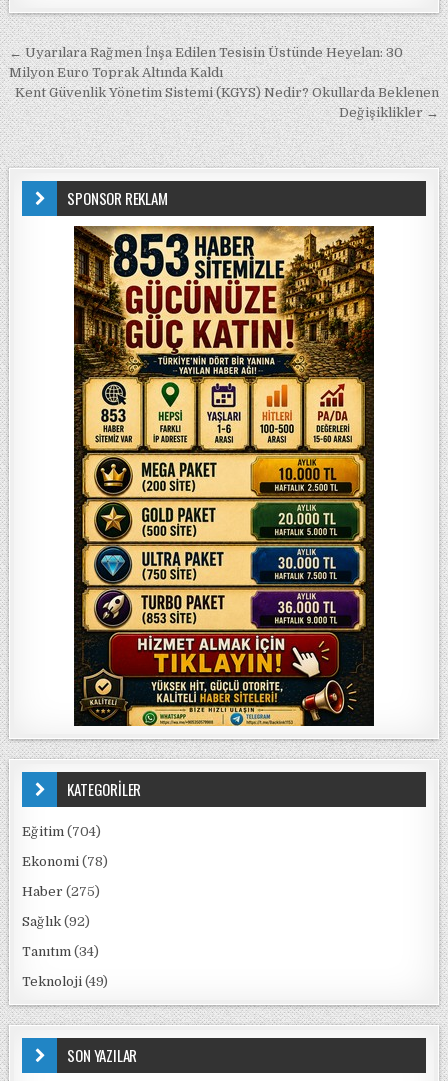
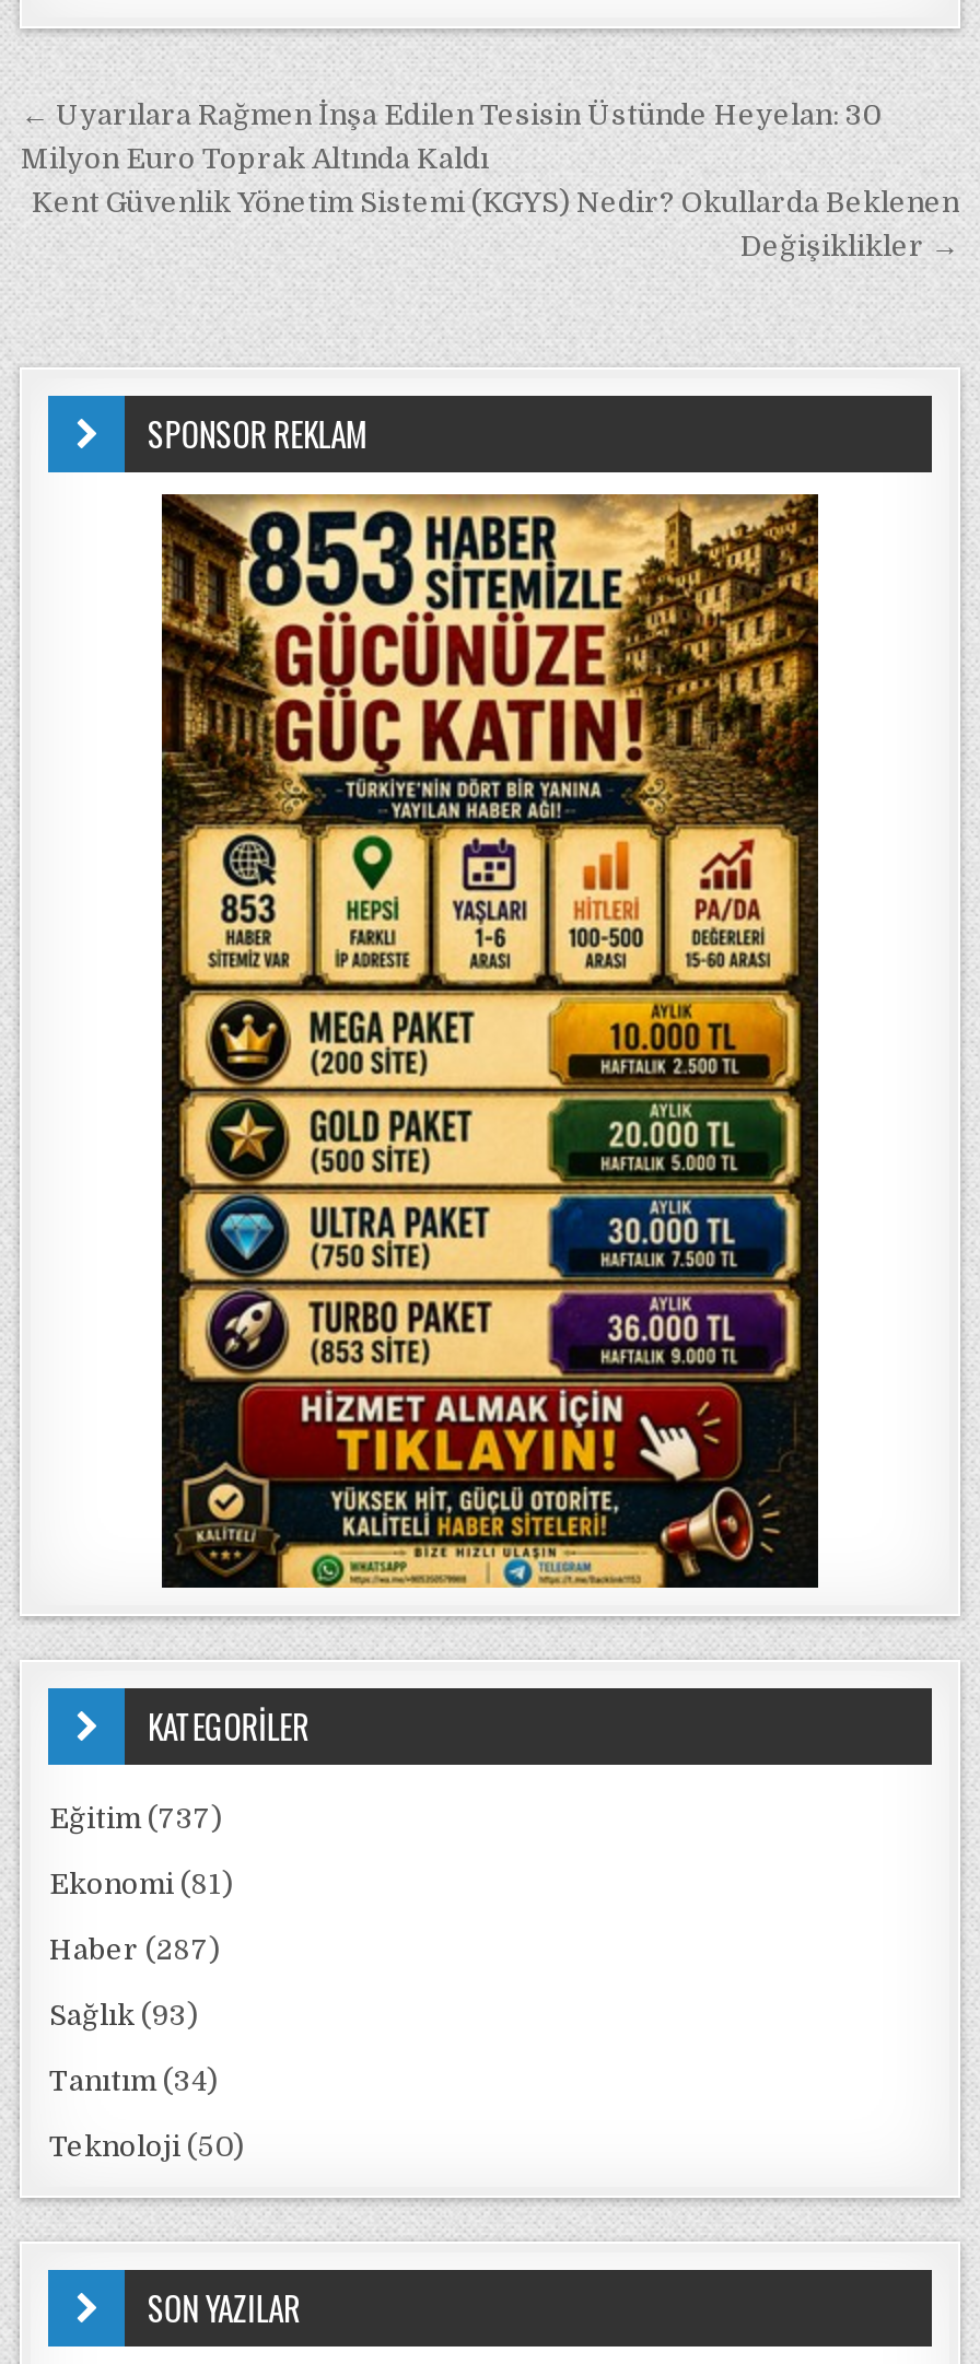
[22,824,101,839] Eğitim (704) -> [49,1802,222,1835] Eğitim (737)
[22,854,108,869] Ekonomi (78) -> [49,1868,233,1900] Ekonomi (81)
[22,884,100,899] Haber (275) -> [49,1933,220,1966] Haber (287)
[22,914,90,929] Sağlık (92) -> [49,1999,198,2032] Sağlık (93)
[22,974,108,989] Teknoloji (49) -> [49,2130,244,2163] Teknoloji (50)

